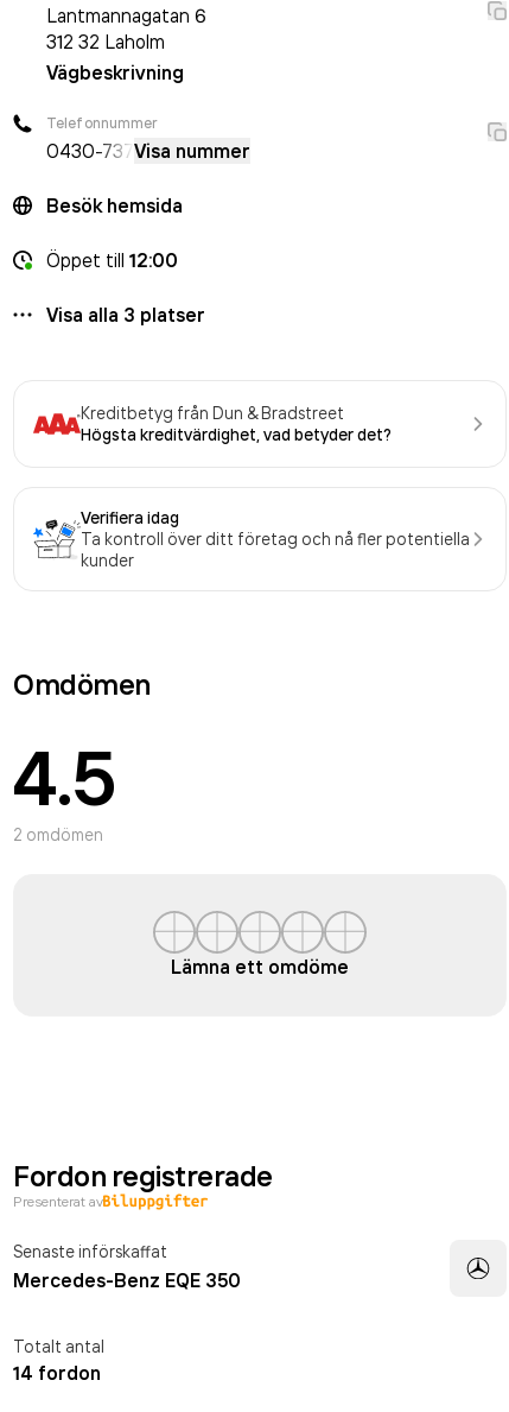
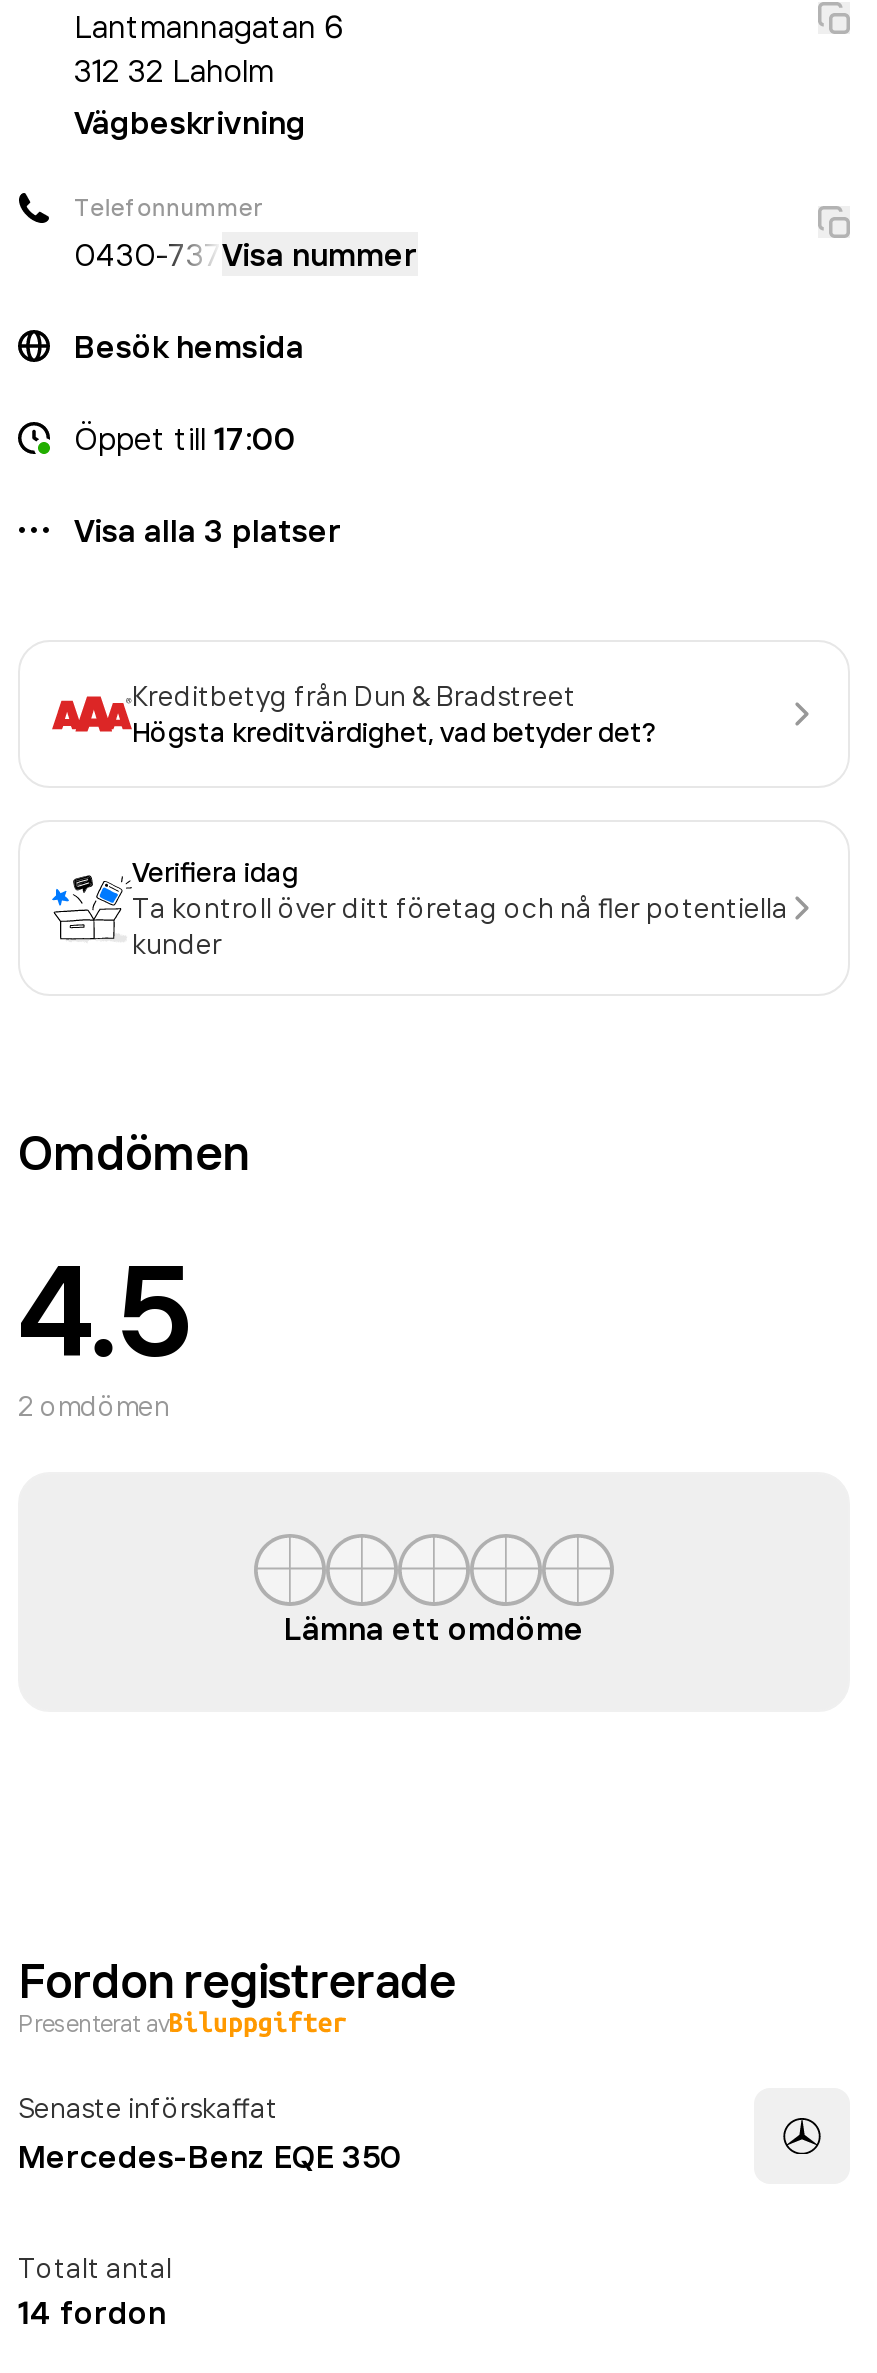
[46,248,178,272] Öppet till 12:00 -> [74,418,296,458] Öppet till 17:00

